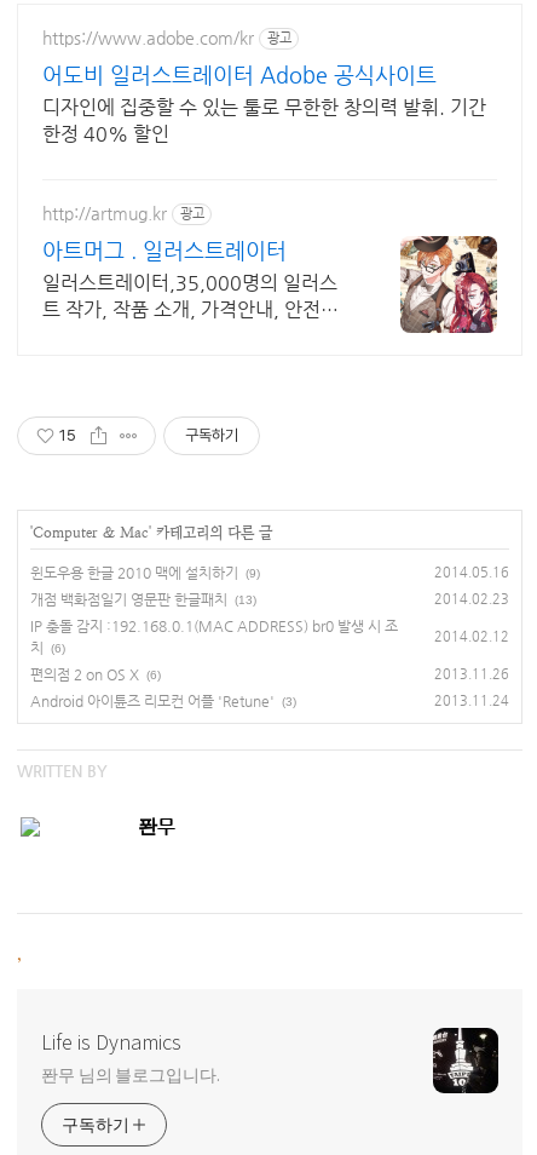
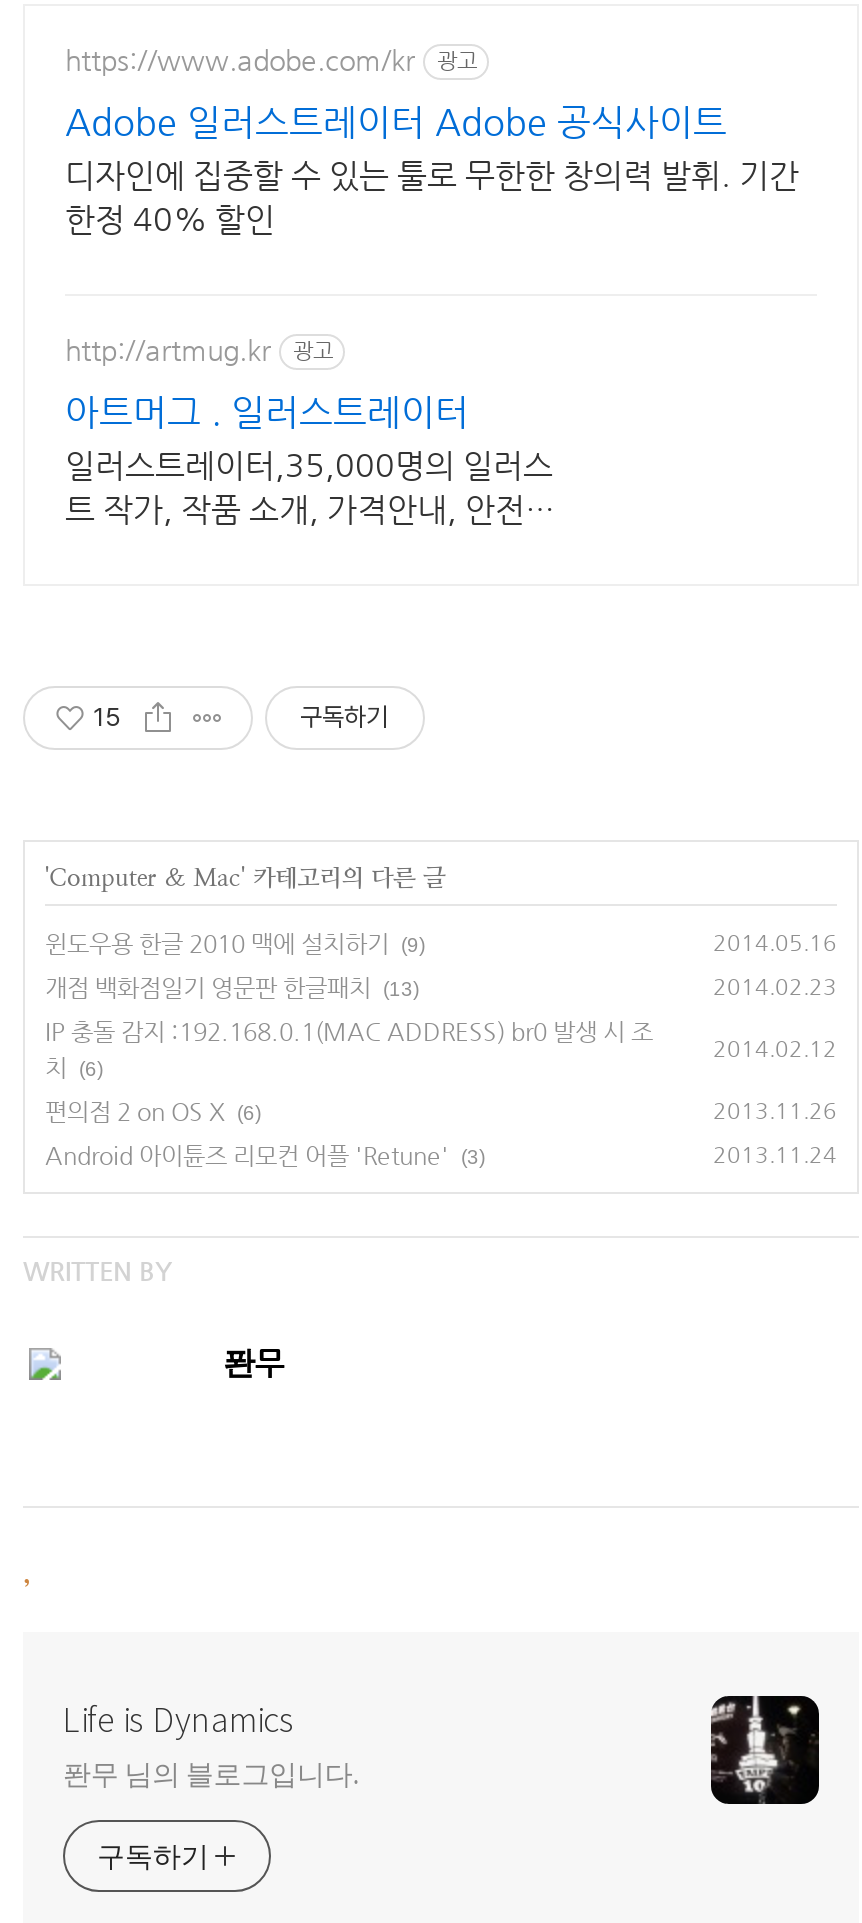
[42,61,437,87] 어도비 일러스트레이터 Adobe 공식사이트 -> [65,99,727,141] Adobe 일러스트레이터 Adobe 공식사이트
[399,235,498,334] [image] -> none

